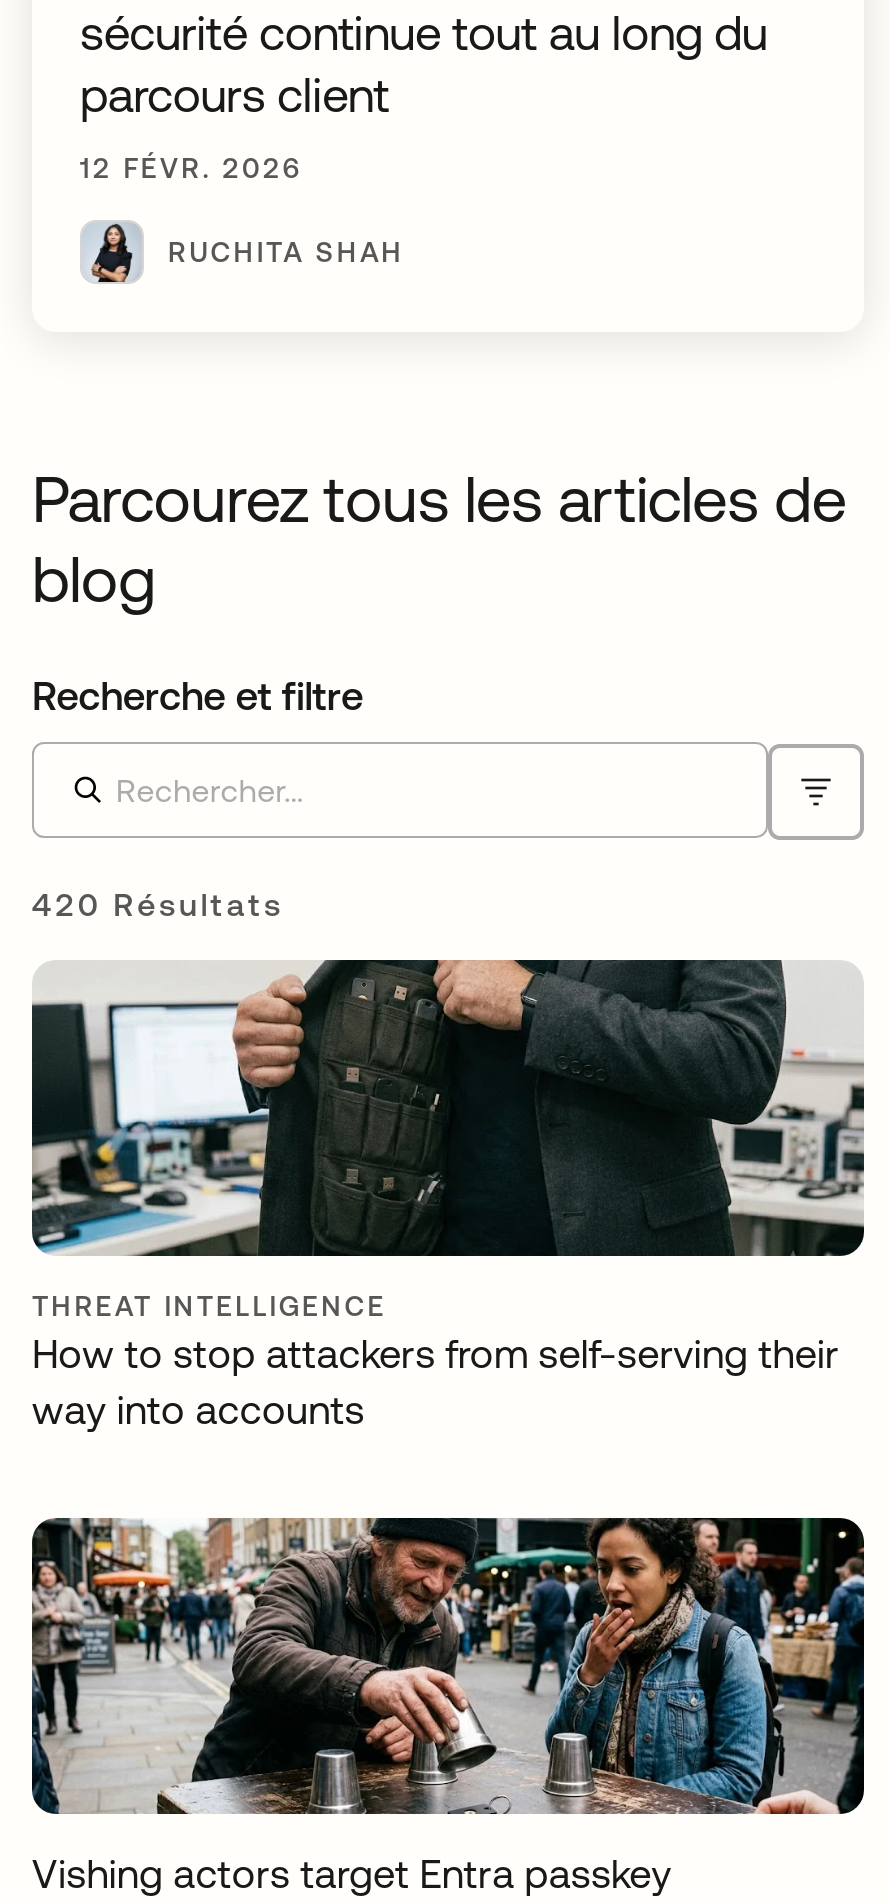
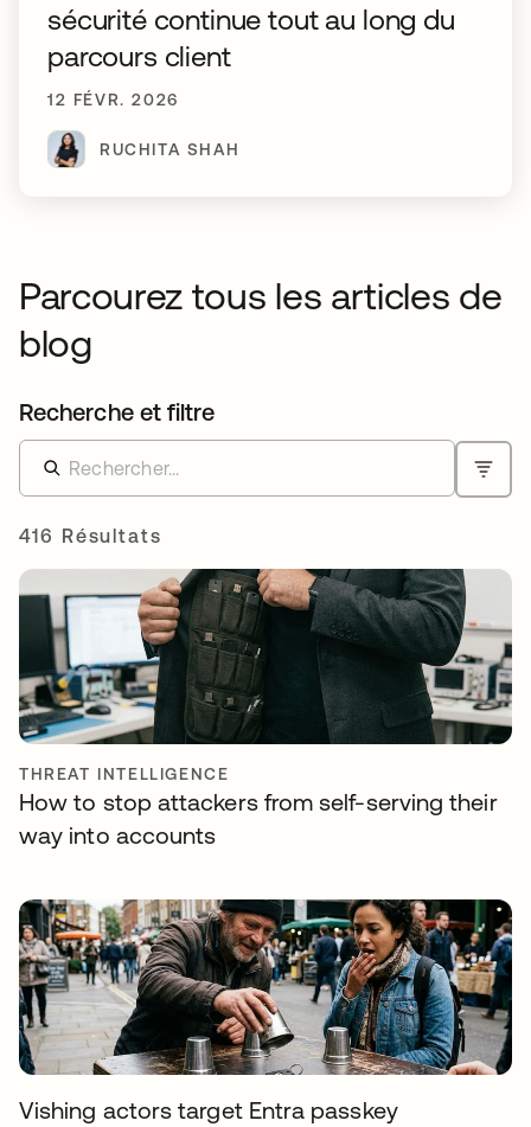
[32,886,284,922] 420 Résultats -> [19,525,162,546] 416 Résultats

